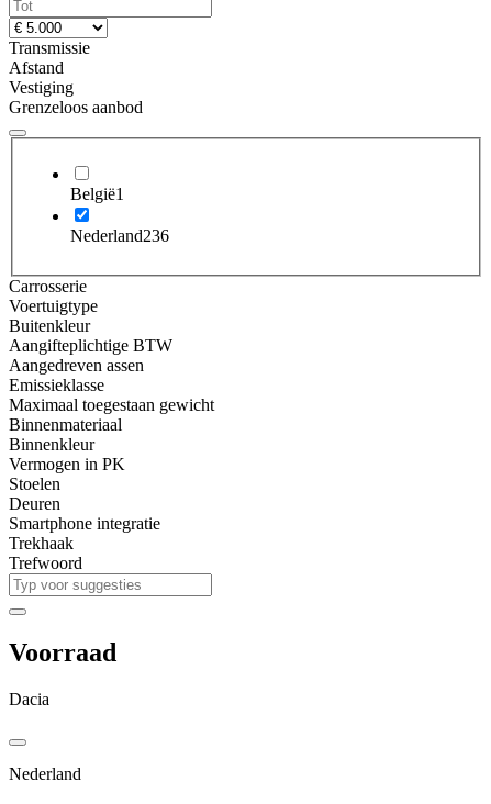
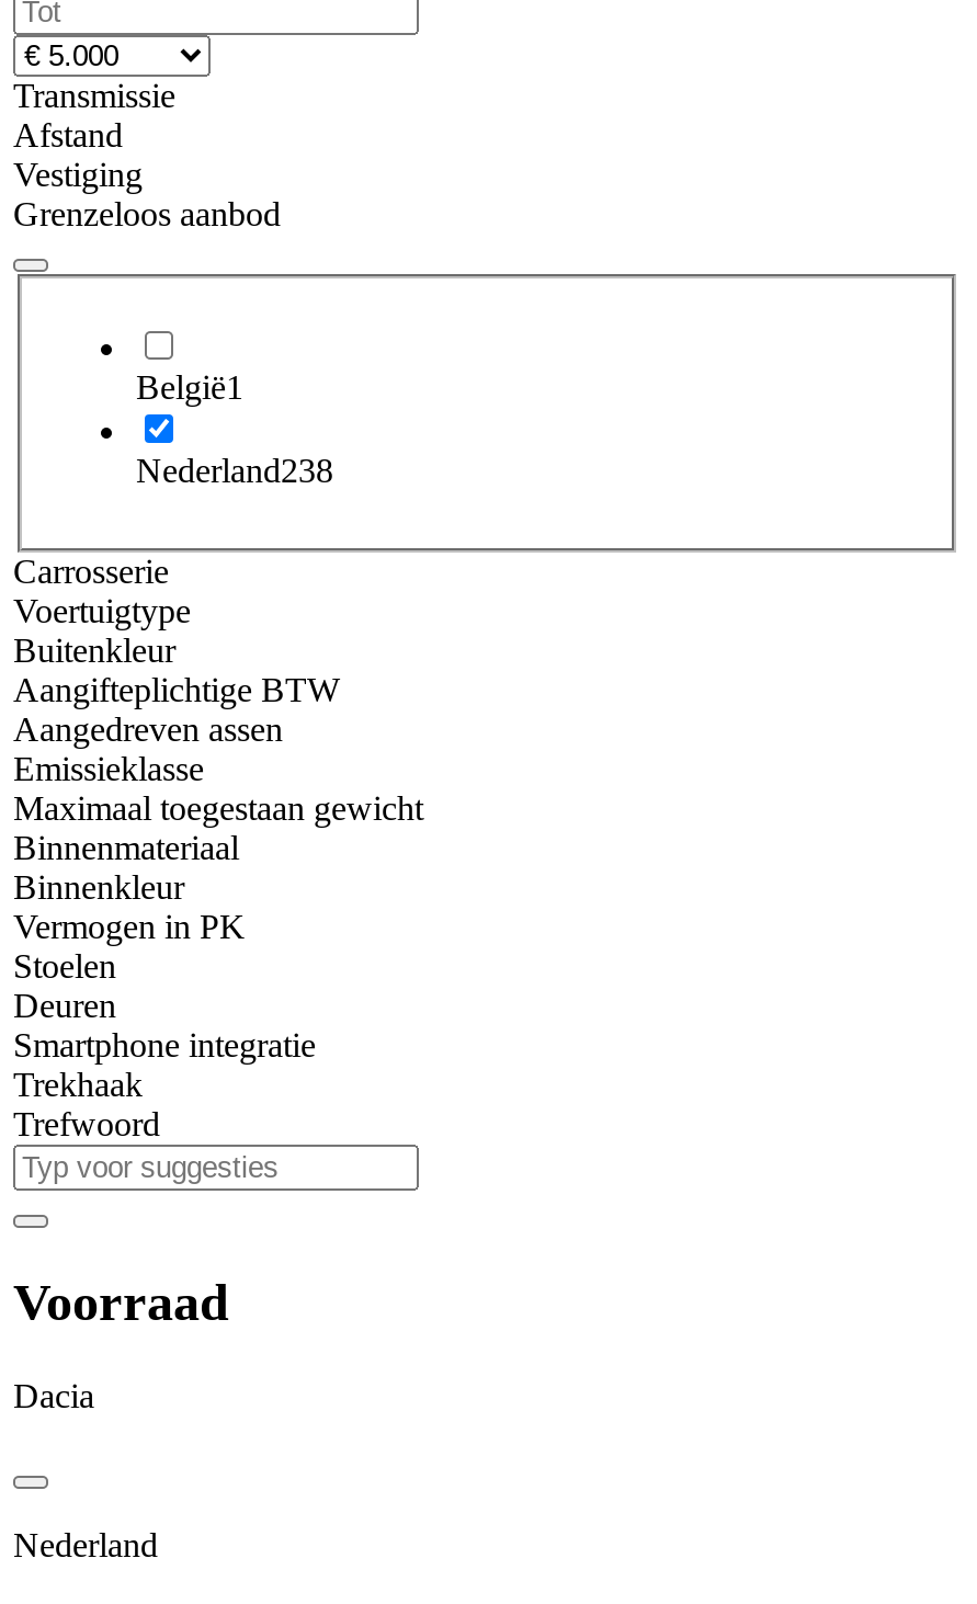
[70,227,169,245] Nederland236 -> [136,453,333,490] Nederland238

